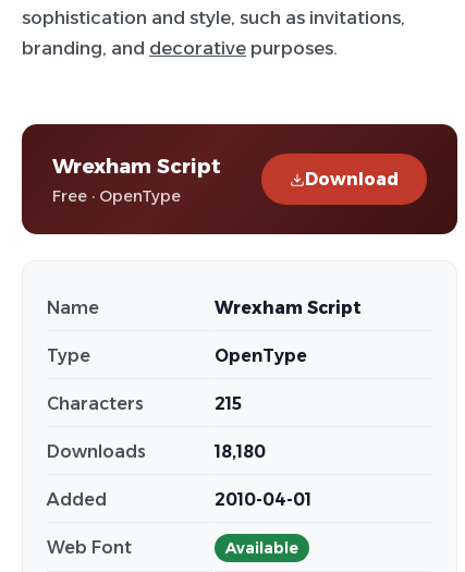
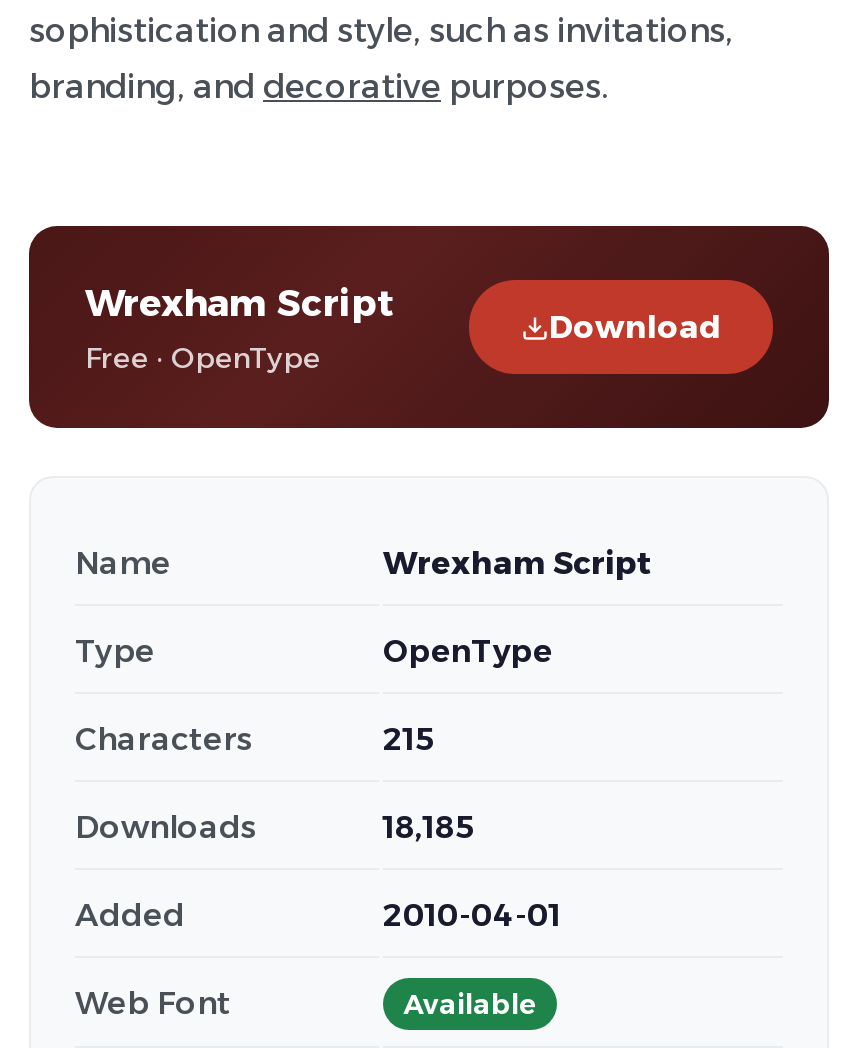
[215,441,266,462] 18,180 -> [383,808,473,846] 18,185

